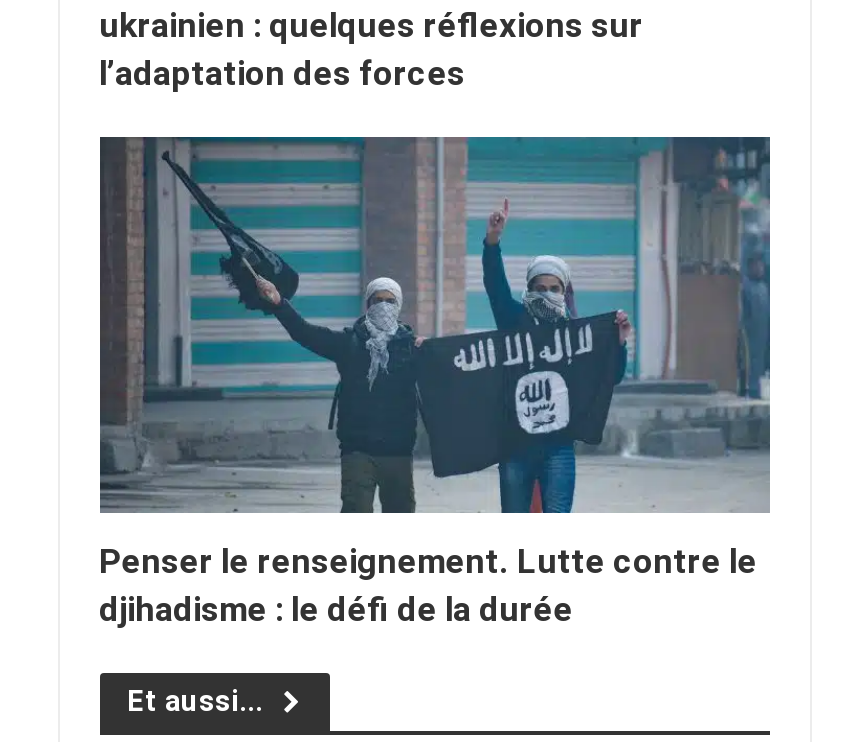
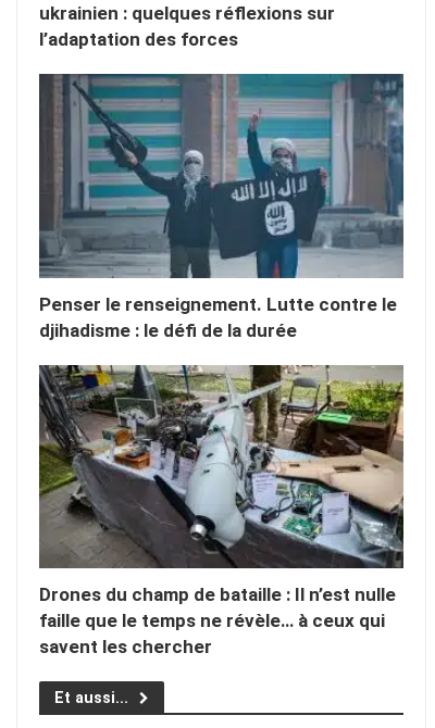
none -> [39,364,405,658] [image] | Drones du champ de bataille : Il n’est nulle | faille que le temps ne révèle… à ceux qui | savent les chercher

